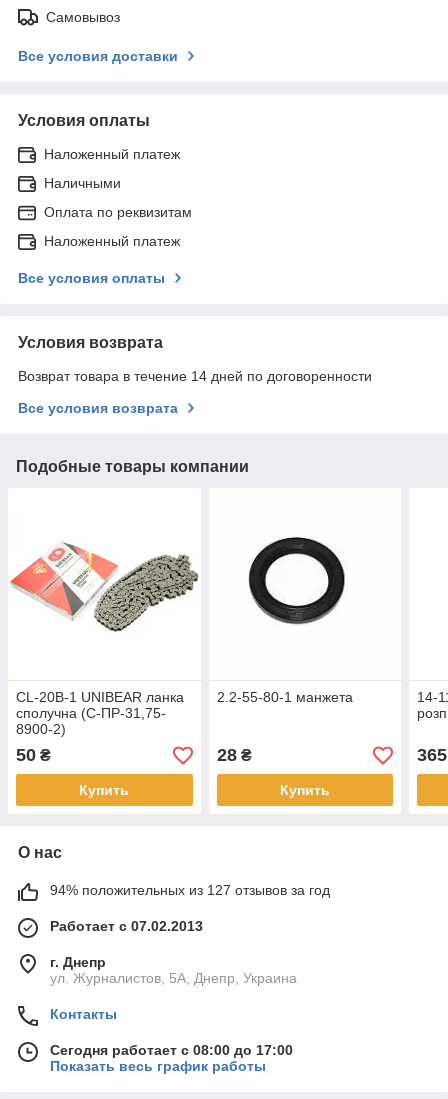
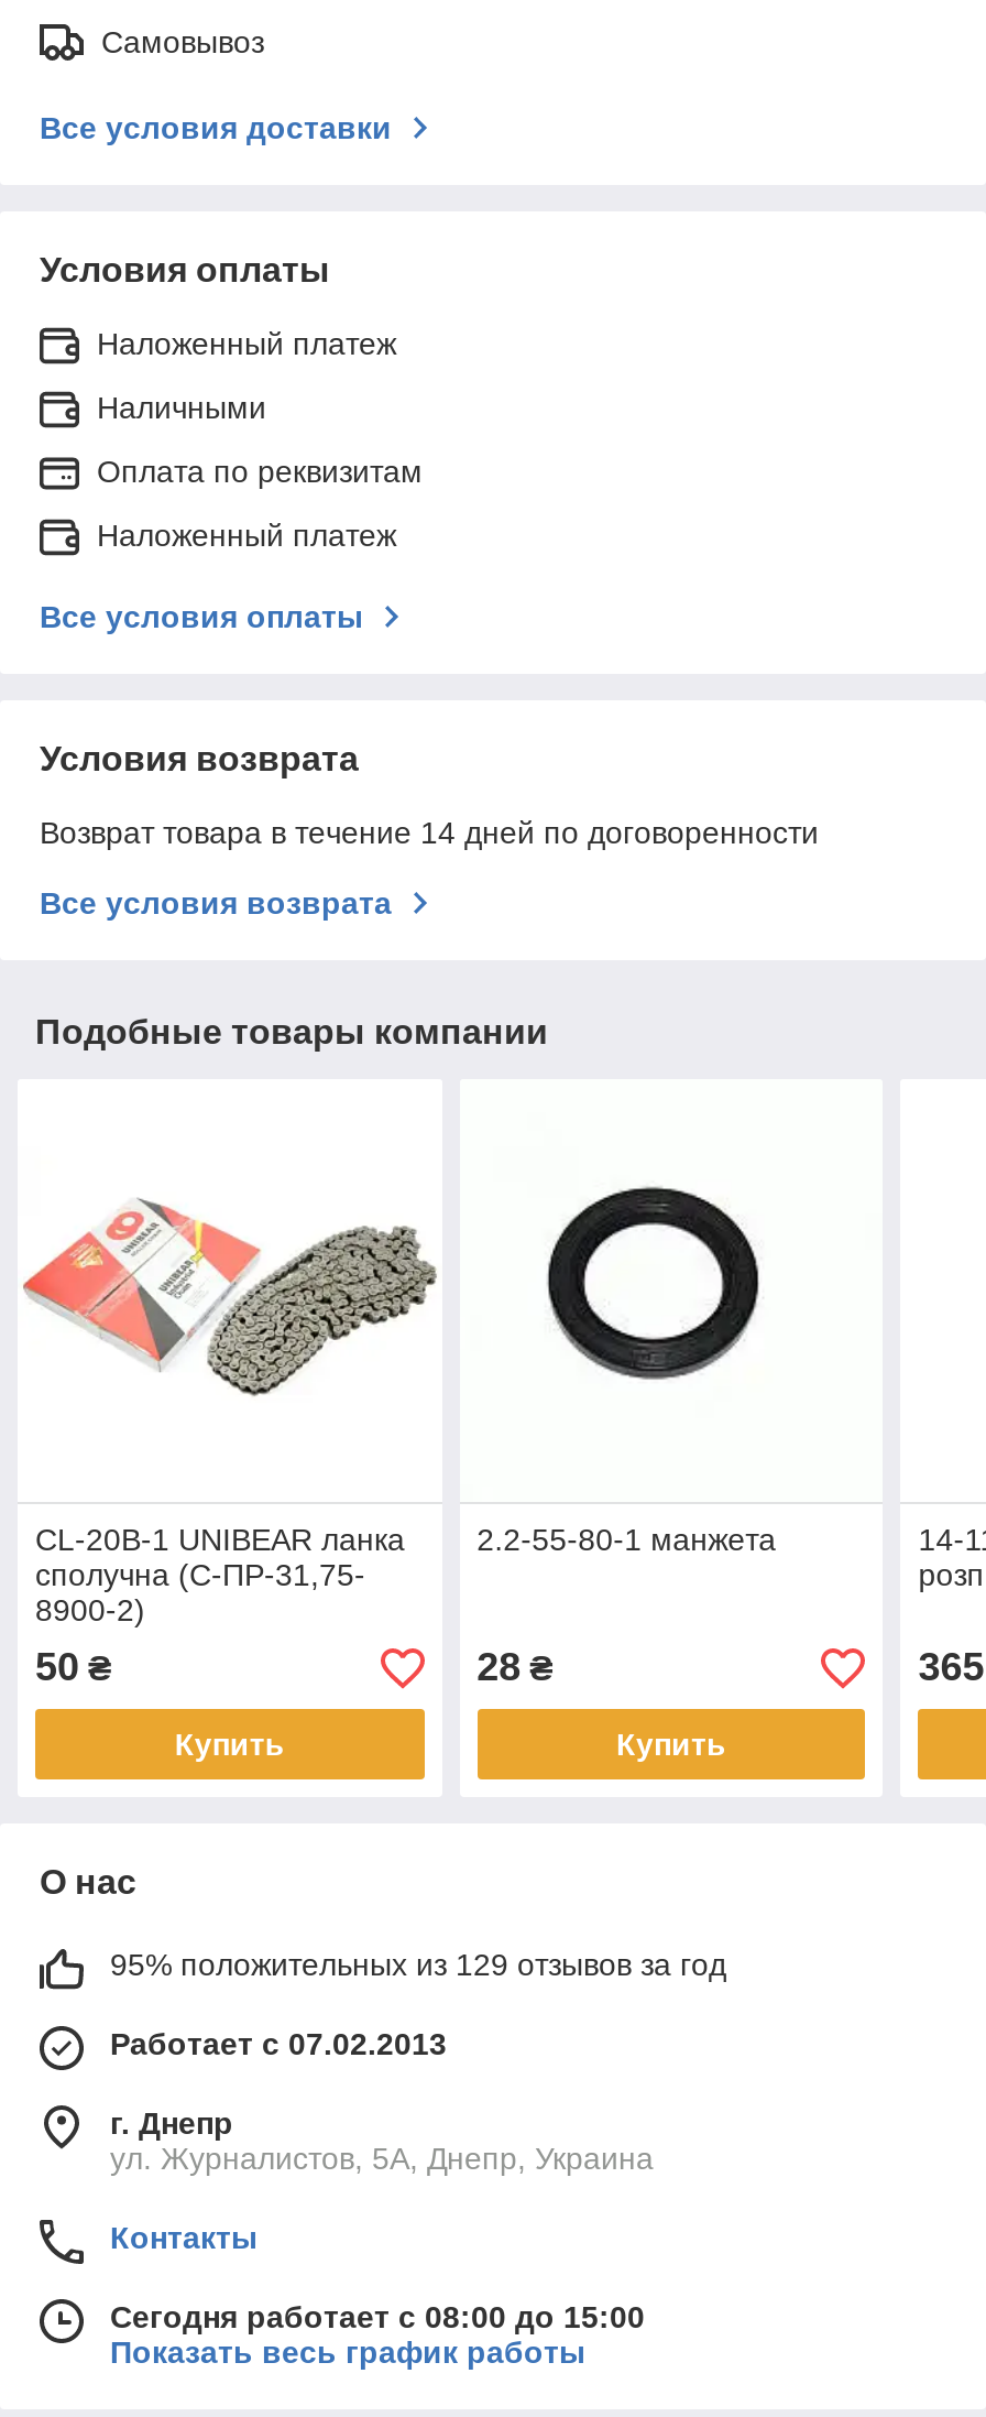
[50,882,330,898] 94% положительных из 127 отзывов за год -> [110,1948,726,1983] 95% положительных из 129 отзывов за год
[50,1042,293,1058] Сегодня работает с 08:00 до 17:00 -> [110,2300,645,2335] Сегодня работает с 08:00 до 15:00

